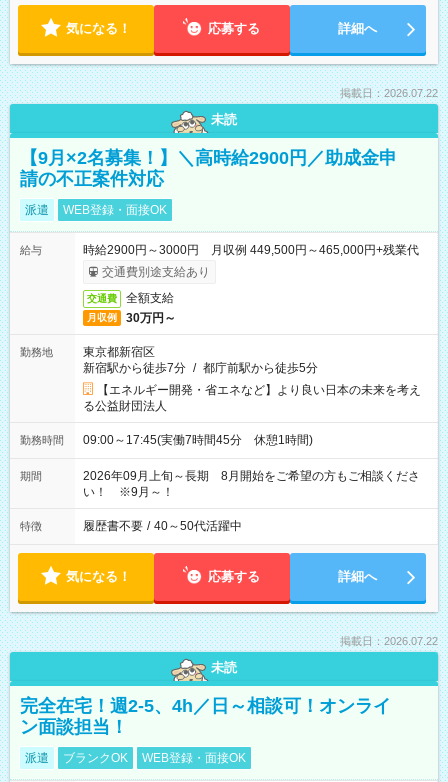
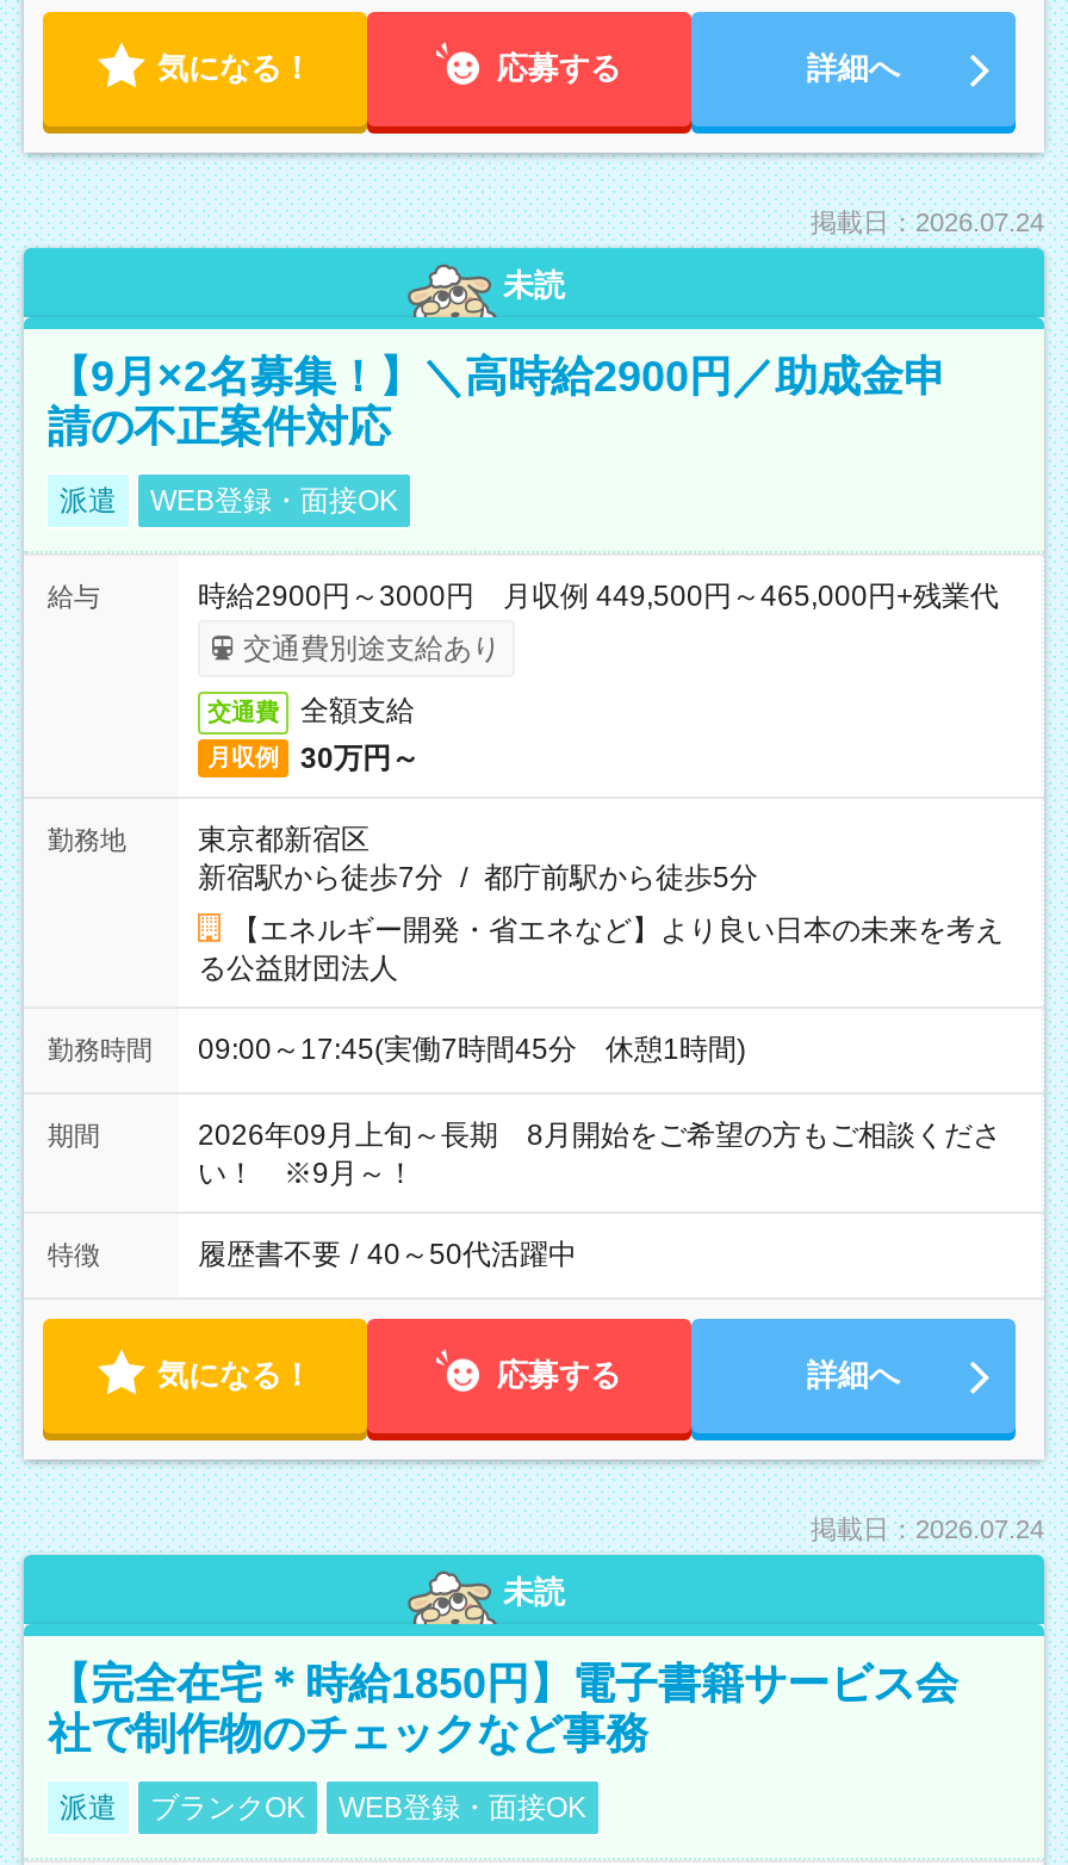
[340,87,438,99] 掲載日：2026.07.22 -> [811,207,1044,236] 掲載日：2026.07.24
[340,635,438,647] 掲載日：2026.07.22 -> [811,1514,1044,1543] 掲載日：2026.07.24
[20,696,391,737] 完全在宅！週2-5、4h／日～相談可！オンライ | ン面談担当！ -> [48,1660,958,1758] 【完全在宅＊時給1850円】電子書籍サービス会 | 社で制作物のチェックなど事務

